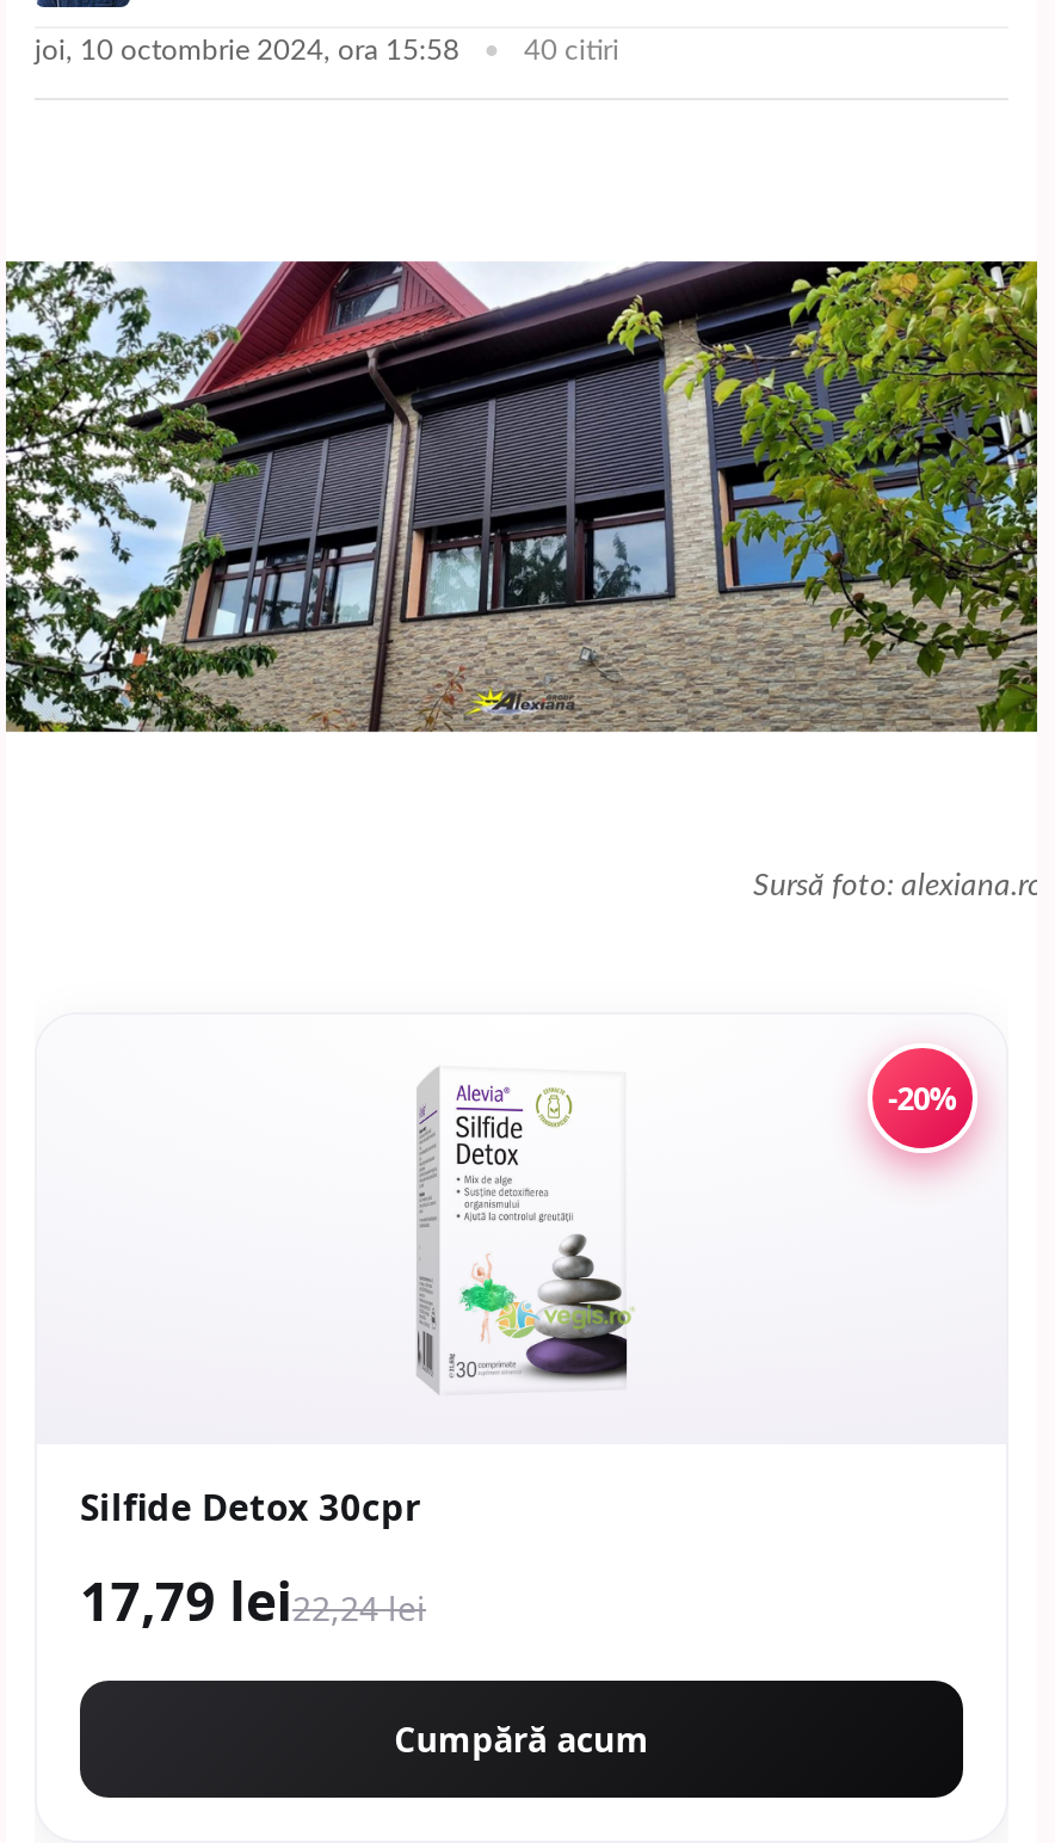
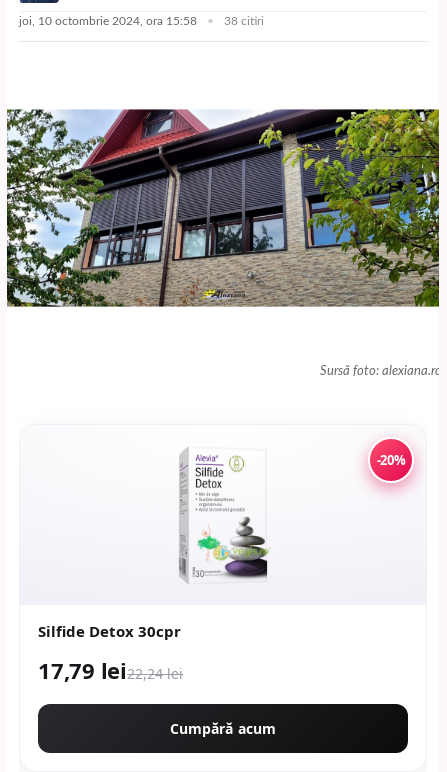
[524,36,619,64] 40 citiri -> [224,15,264,27] 38 citiri

